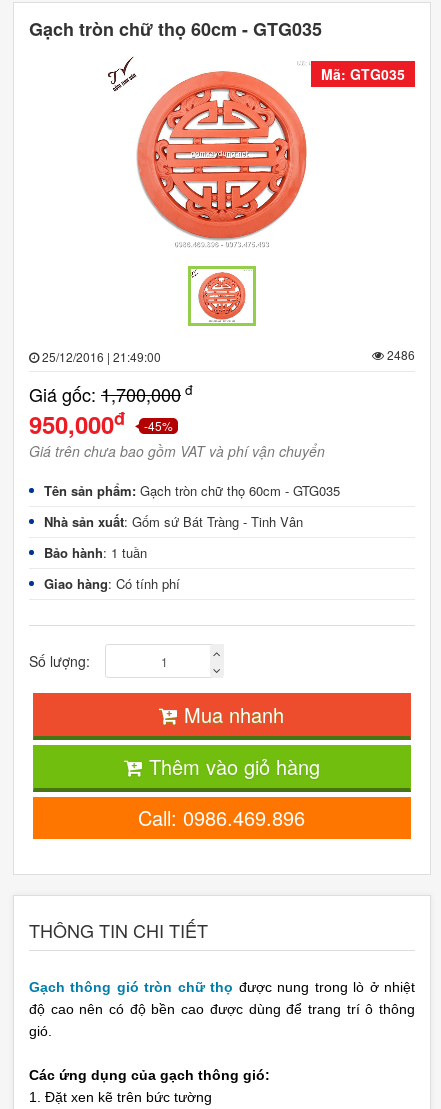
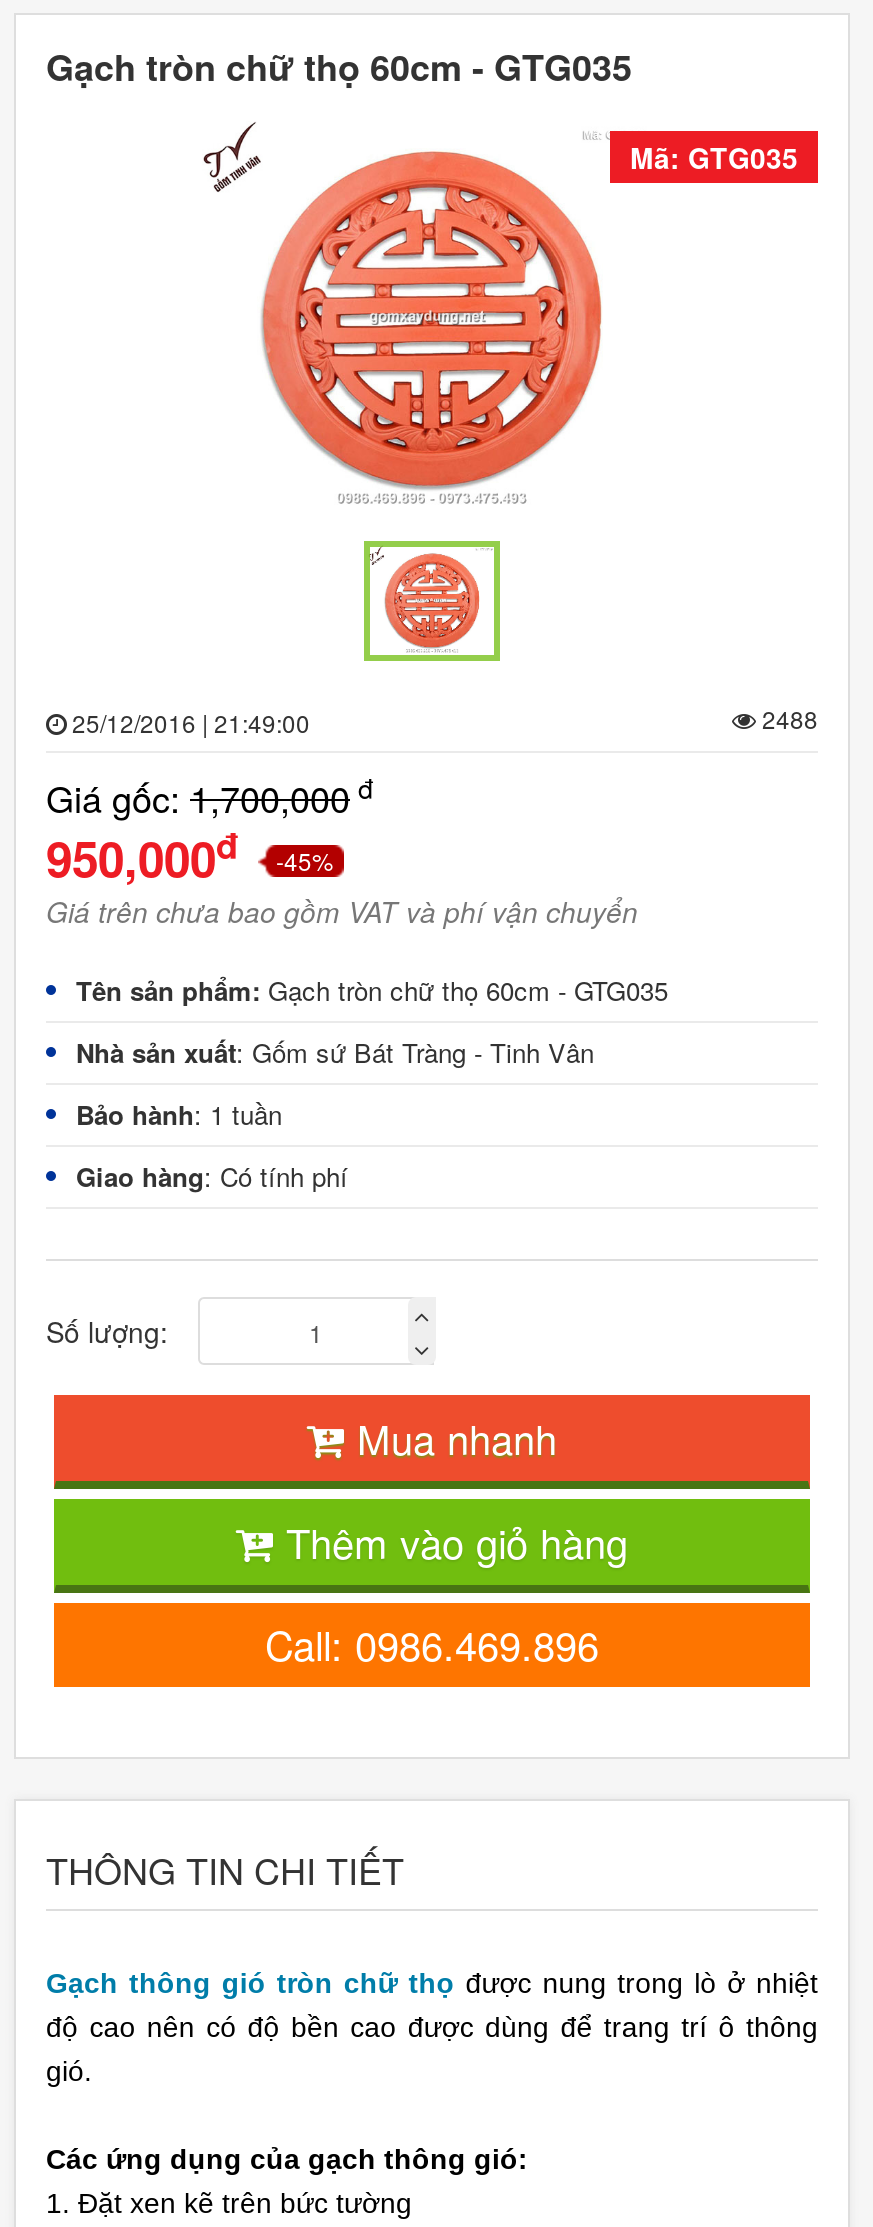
[384,346,415,363] 2486 -> [756,701,818,735] 2488

